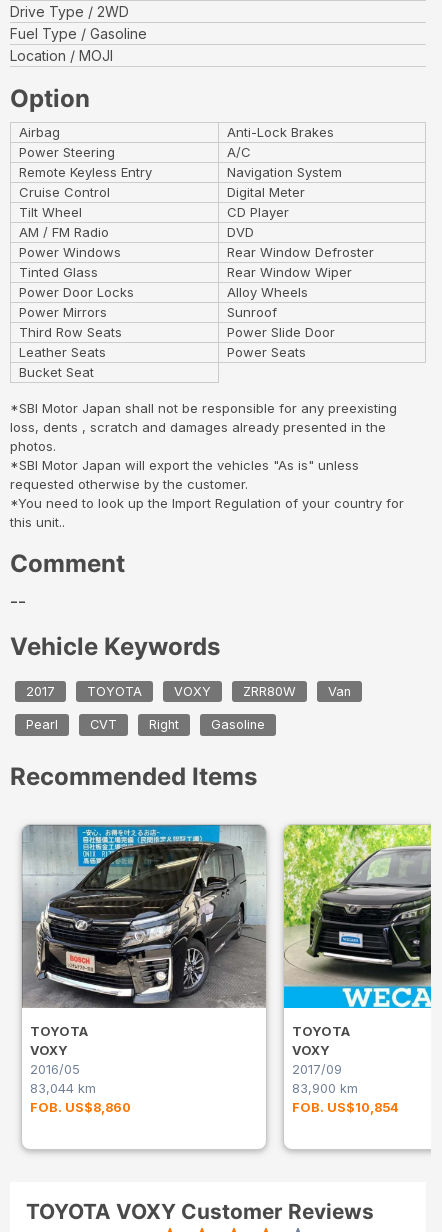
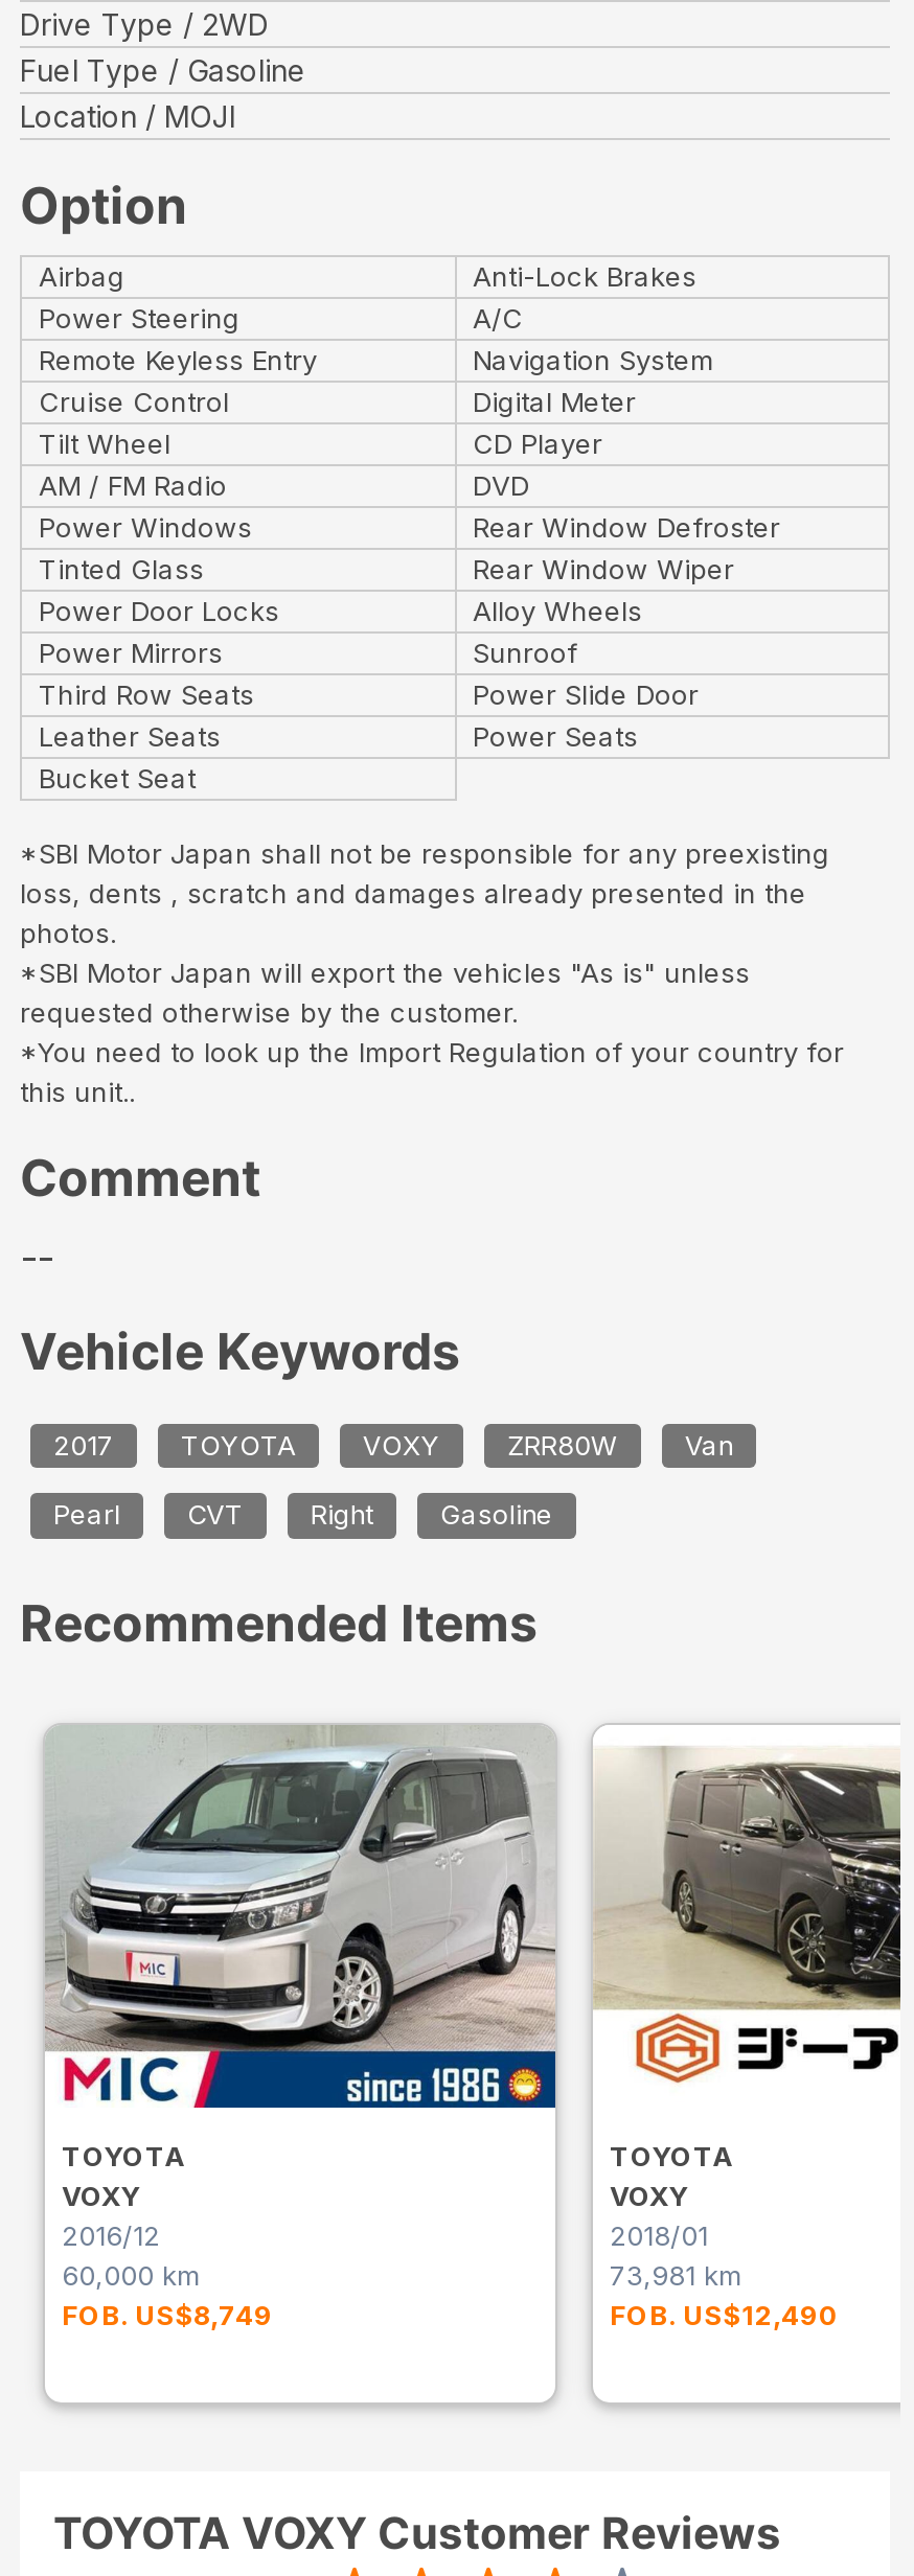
[21,824,267,1009] [image] -> [45,1725,557,2110] [image]
[283,824,432,1009] [image] -> [593,1725,900,2108] [image]
[30,1062,80,1077] 2016/05 -> [62,2221,160,2252] 2016/12
[292,1062,342,1077] 2017/09 -> [610,2221,708,2252] 2018/01
[30,1081,96,1096] 83,044 km -> [62,2261,200,2292] 60,000 km
[292,1081,358,1096] 83,900 km -> [610,2261,741,2292] 73,981 km
[30,1100,131,1115] FOB. US$8,860 -> [62,2300,273,2332] FOB. US$8,749
[292,1100,399,1115] FOB. US$10,854 -> [610,2300,838,2332] FOB. US$12,490

